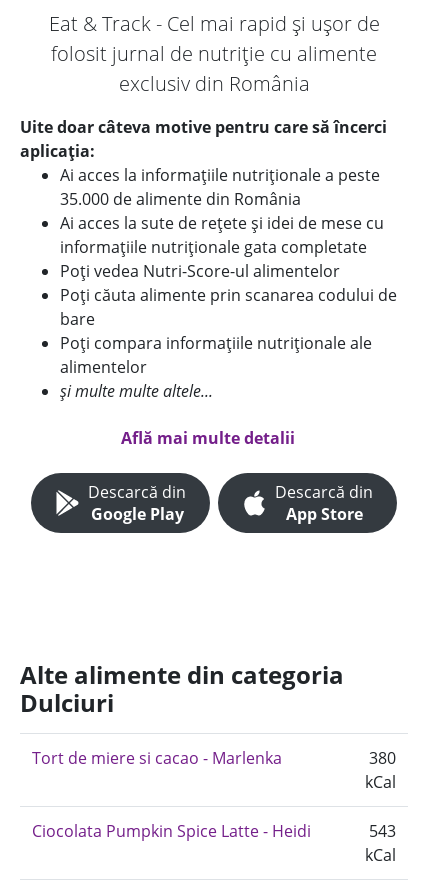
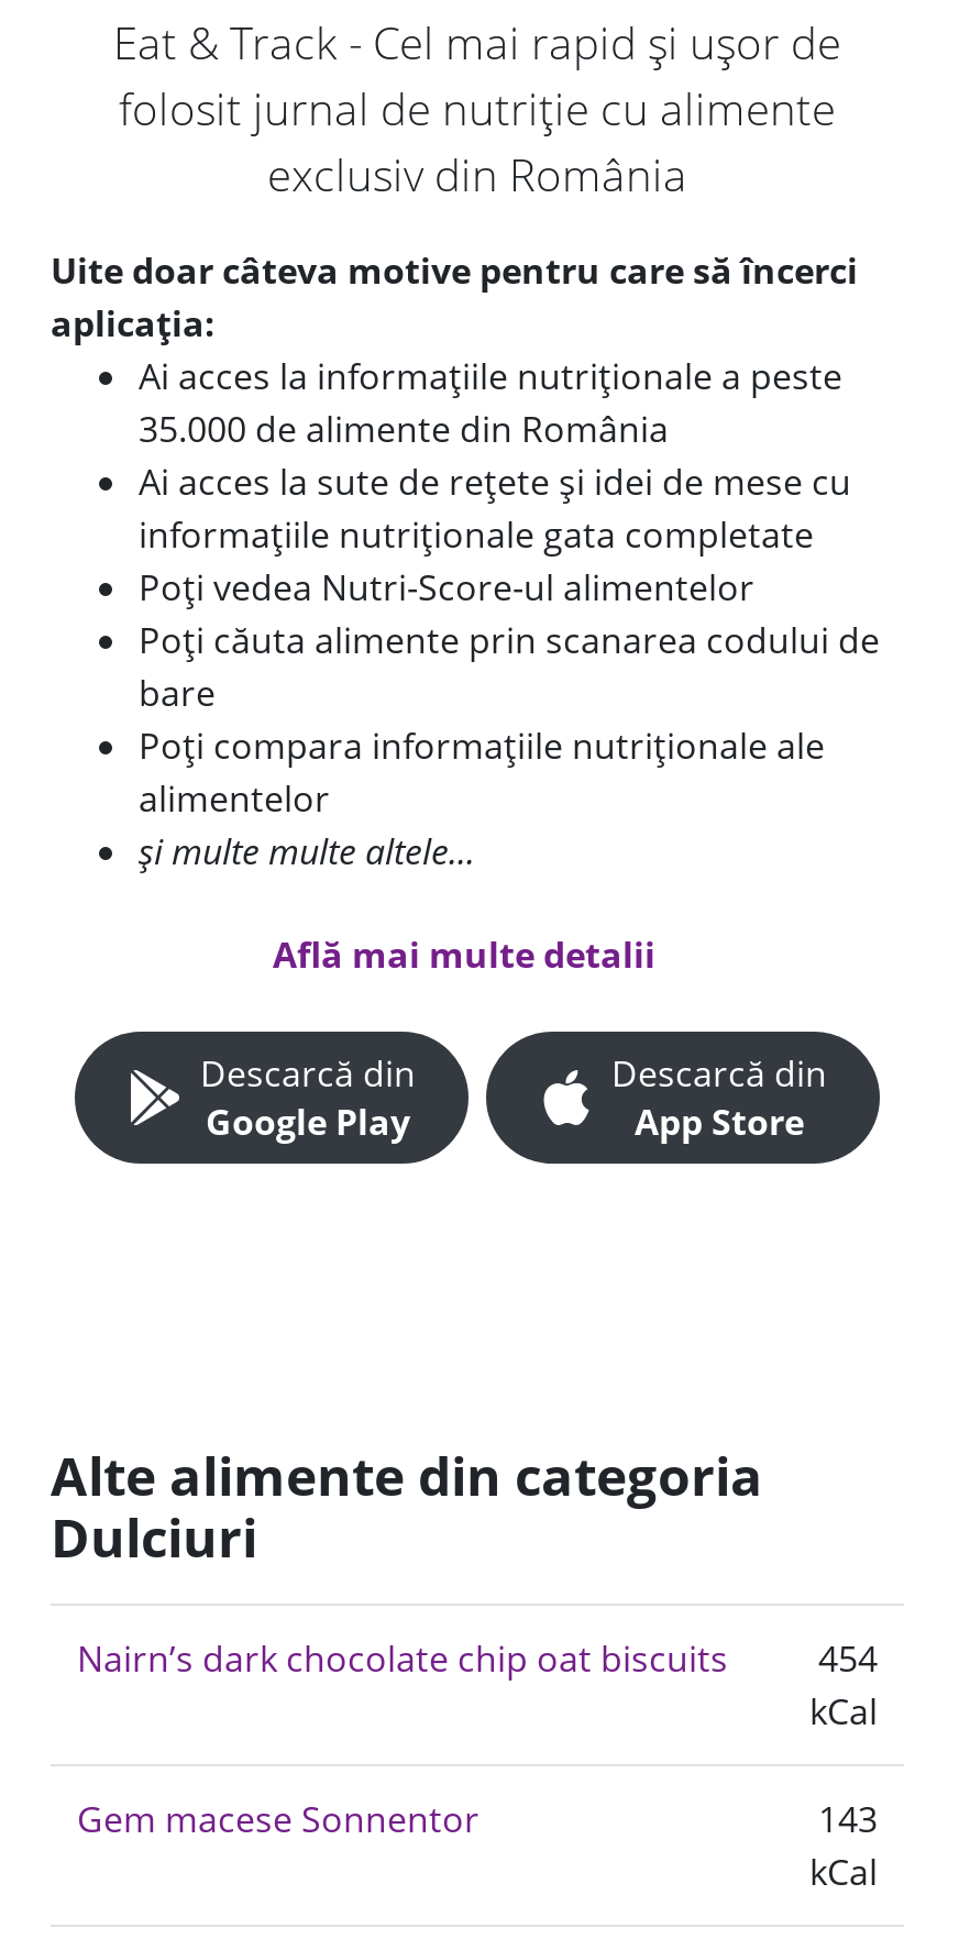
[32,747,396,769] Tort de miere si cacao - Marlenka | 380 -> [77,1634,878,1683] Nairn’s dark chocolate chip oat biscuits | 454
[32,820,396,842] Ciocolata Pumpkin Spice Latte - Heidi | 543 -> [77,1795,878,1843] Gem macese Sonnentor | 143

